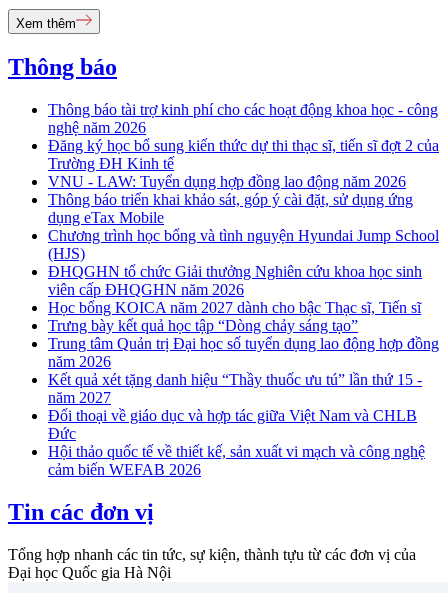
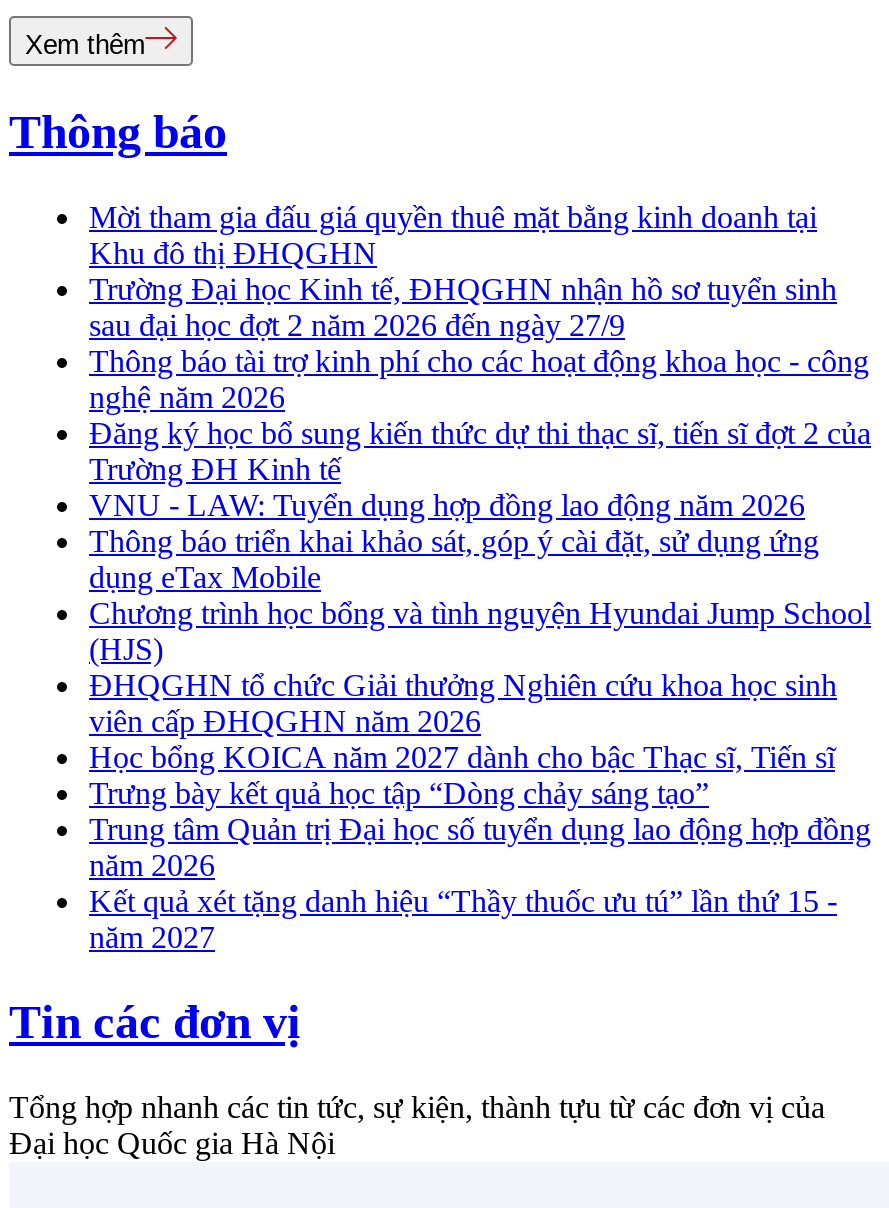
none -> [89,200,837,342] Mời tham gia đấu giá quyền thuê mặt bằng kinh doanh tại | Khu đô thị ĐHQGHN | Trường Đại học Kinh tế, ĐHQGHN nhận hồ sơ tuyển sinh | sau đại học đợt 2 năm 2026 đến ngày 27/9
moved [48,101,439,406] -> [89,344,871,954]: Thông báo tài trợ kinh phí cho các hoạt động khoa học - công | nghệ năm 2026 | Đăng ký học bổ sung kiến thức dự thi thạc sĩ, tiến sĩ đợt 2 của | ... | Kết quả xét tặng danh hiệu “Thầy thuốc ưu tú” lần thứ 15 - | năm 2027
[48,407,425,478] Đối thoại về giáo dục và hợp tác giữa Việt Nam và CHLB | Đức | Hội thảo quốc tế về thiết kế, sản xuất vi mạch và công nghệ | cảm biến WEFAB 2026 -> none

